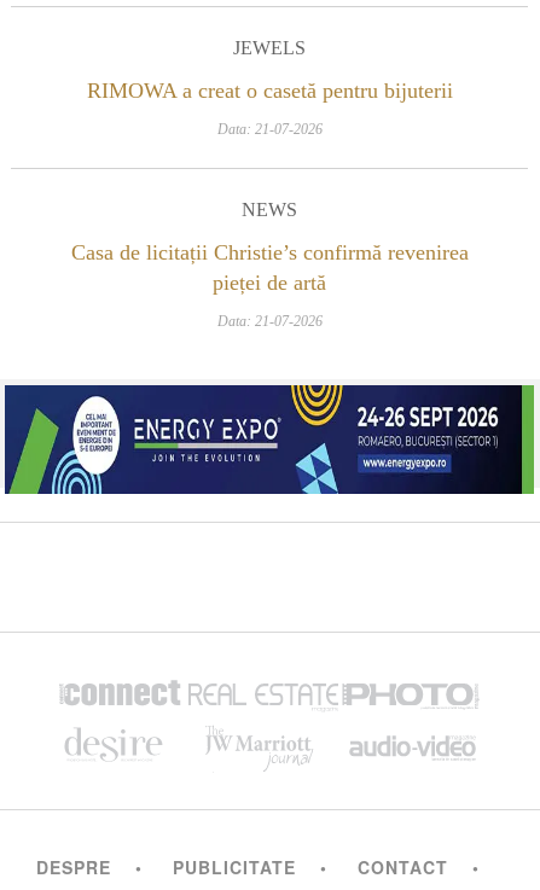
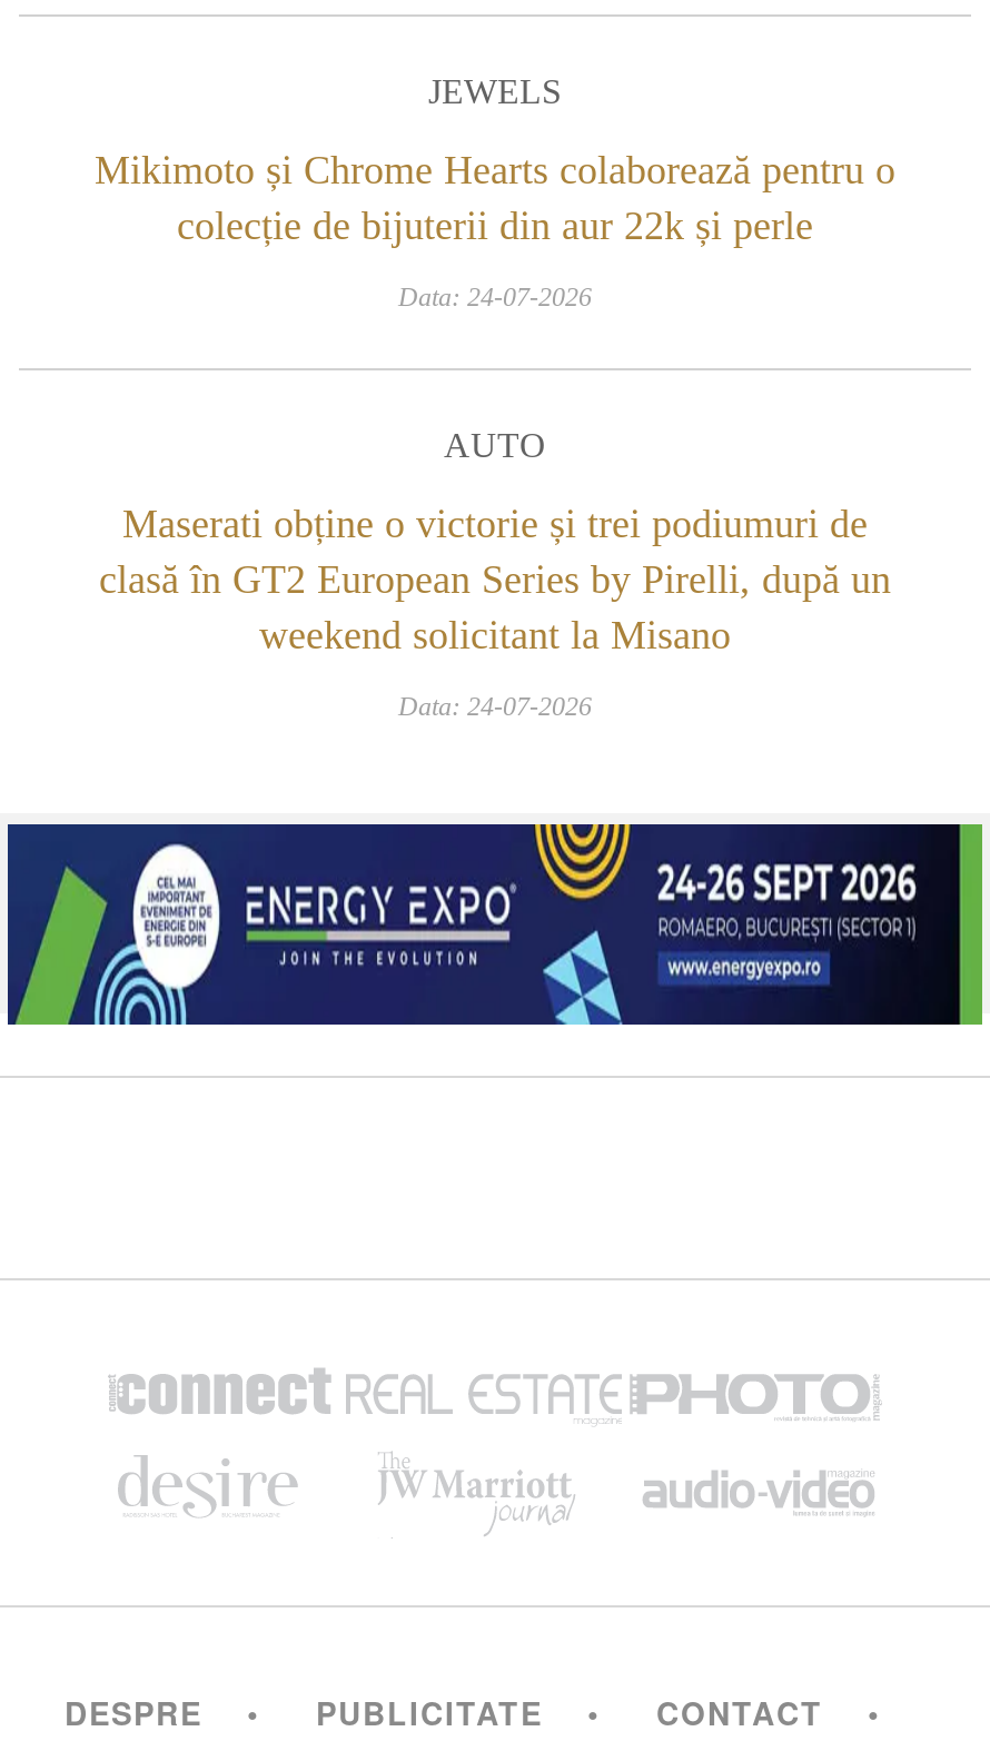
[86,79,452,103] RIMOWA a creat o casetă pentru bijuterii -> [95,147,895,247] Mikimoto și Chrome Hearts colaborează pentru o | colecție de bijuterii din aur 22k și perle
[217,121,322,138] Data: 21-07-2026 -> [398,281,592,312] Data: 24-07-2026
[242,200,297,220] NEWS -> [444,426,546,464] AUTO
[71,241,468,295] Casa de licitații Christie’s confirmă revenirea | pieței de artă -> [99,501,891,657] Maserati obține o victorie și trei podiumuri de | clasă în GT2 European Series by Pirelli, după un | weekend solicitant la Misano
[217,313,322,330] Data: 21-07-2026 -> [398,690,592,721] Data: 24-07-2026

